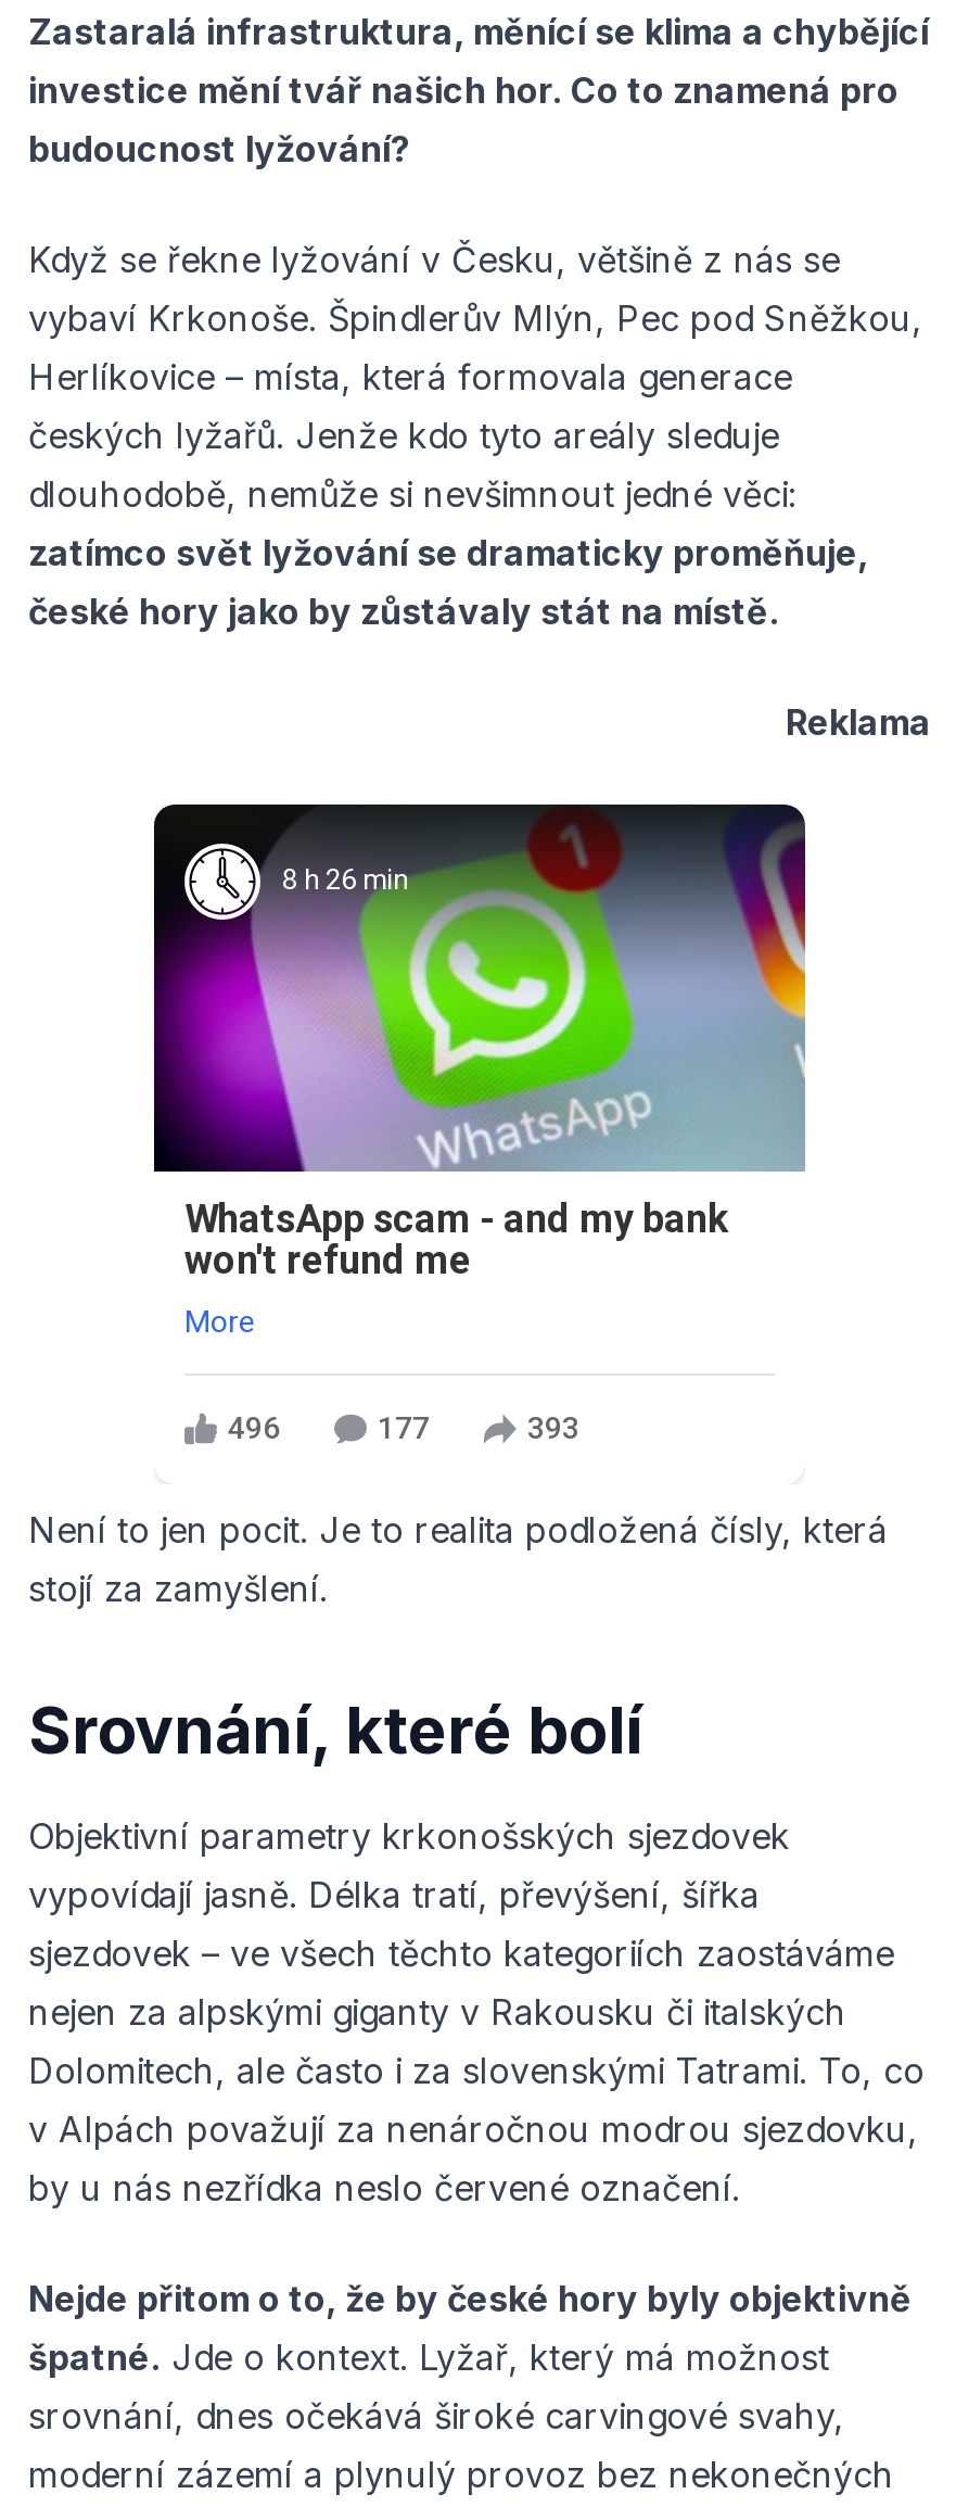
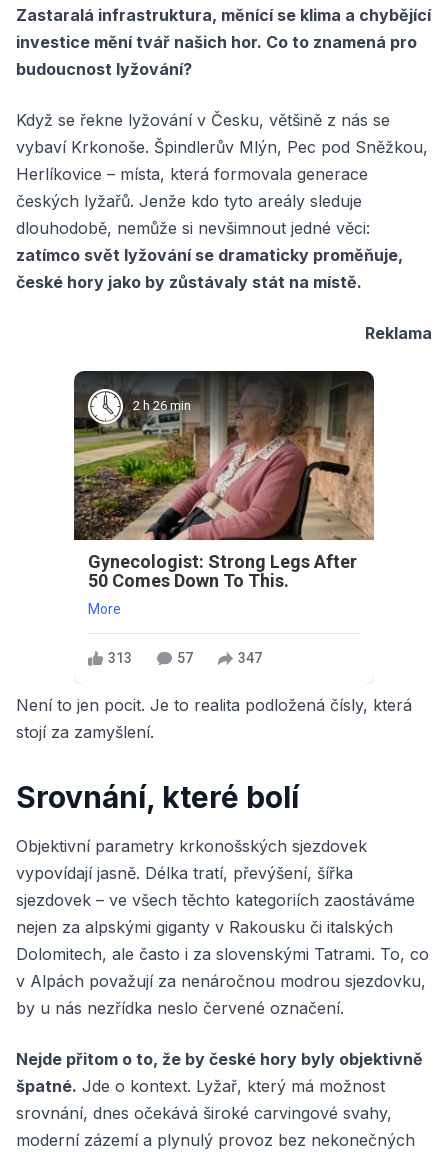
[152,809,807,1174] [image] | 8 h 26 min -> [73,372,375,541] [image] | 2 h 26 min
[184,1195,729,1282] WhatsApp scam - and my bank | won't refund me -> [88,551,357,591] Gynecologist: Strong Legs After | 50 Comes Down To This.
[228,1411,280,1446] 496 -> [108,650,132,666] 313
[378,1411,430,1446] 177 -> [177,650,193,666] 57
[527,1411,579,1446] 393 -> [238,650,262,666] 347

